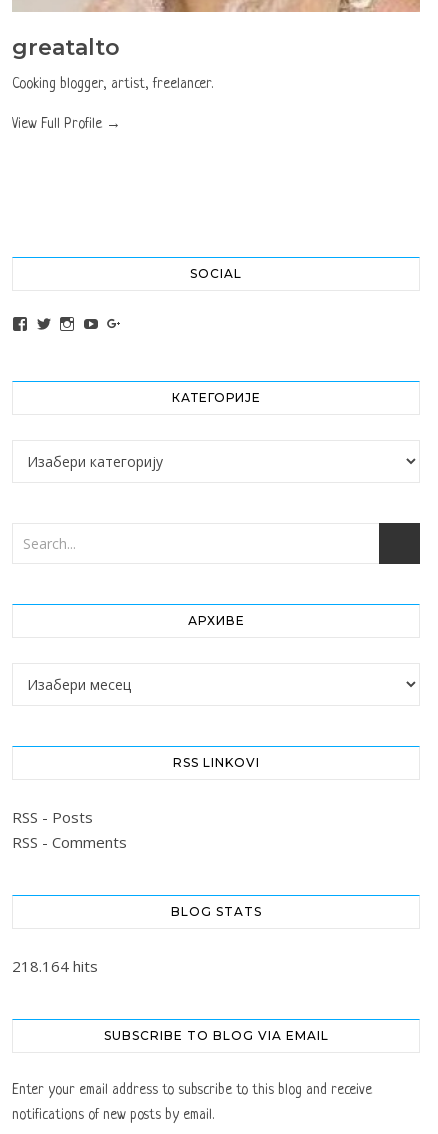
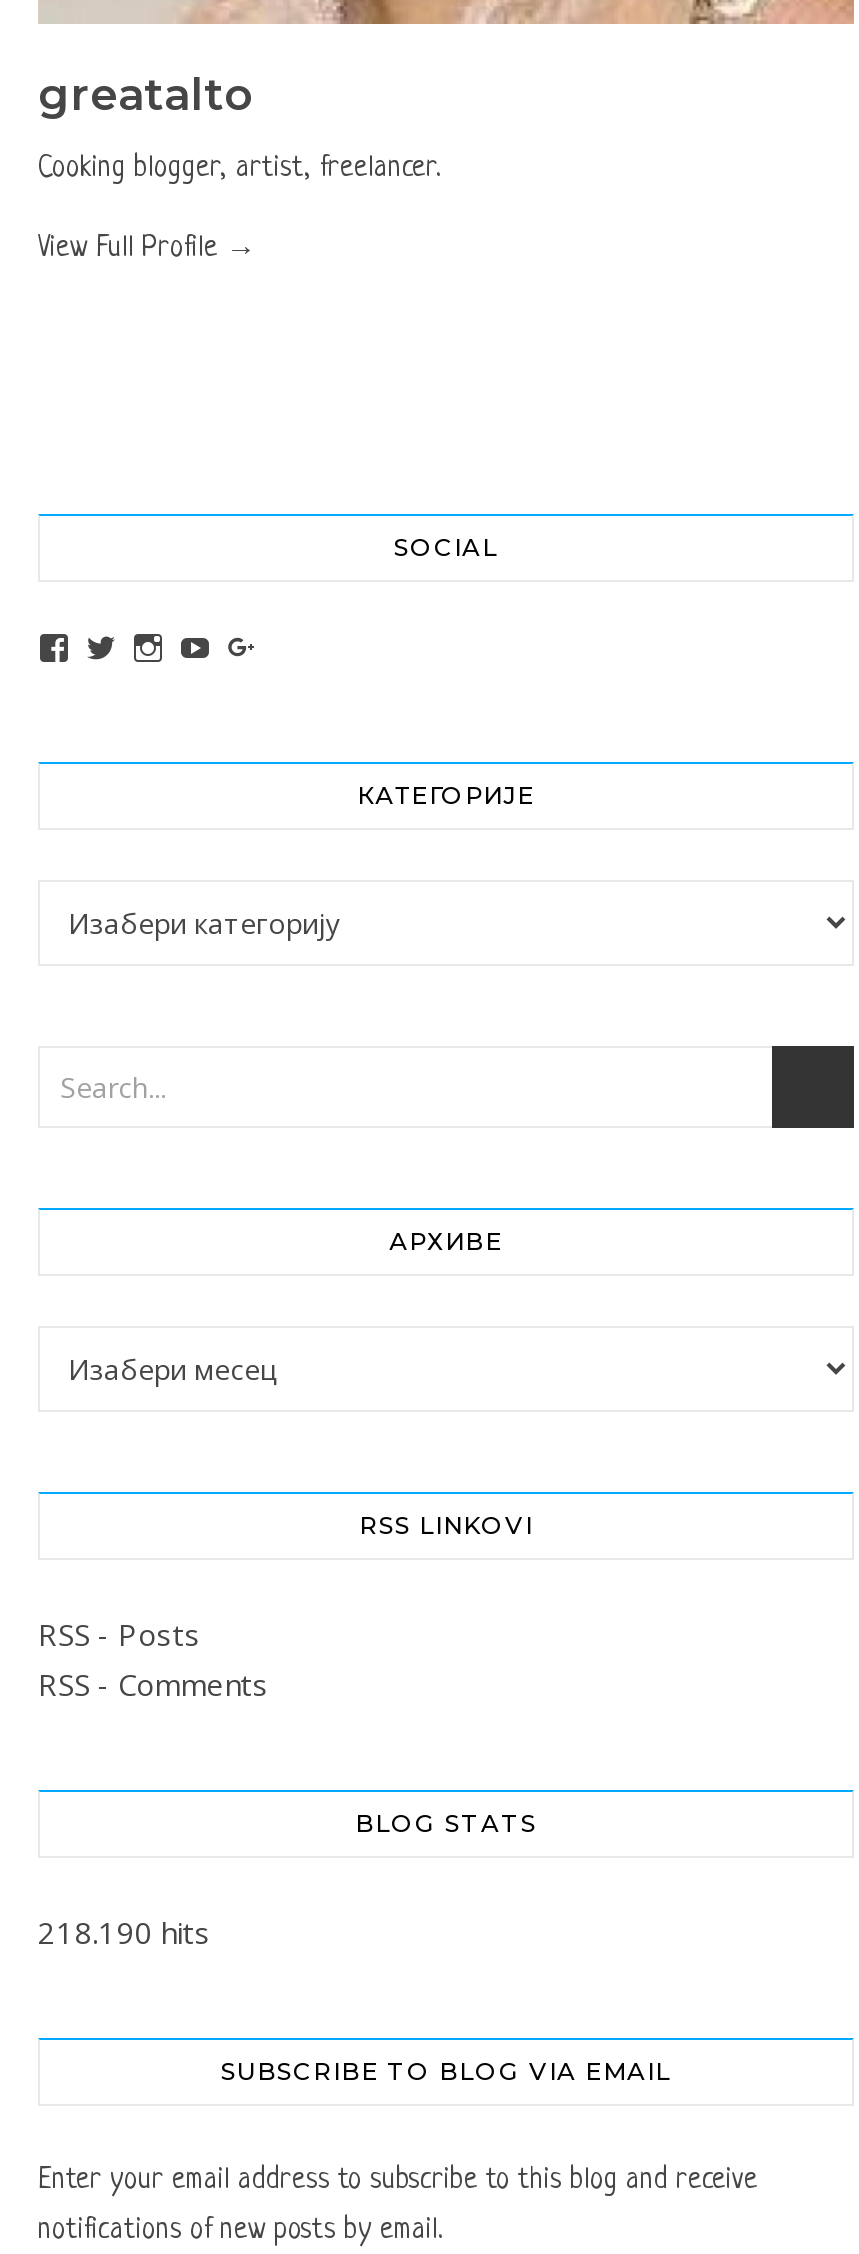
[12,955,98,975] 218.164 hits -> [38,1911,210,1951] 218.190 hits

